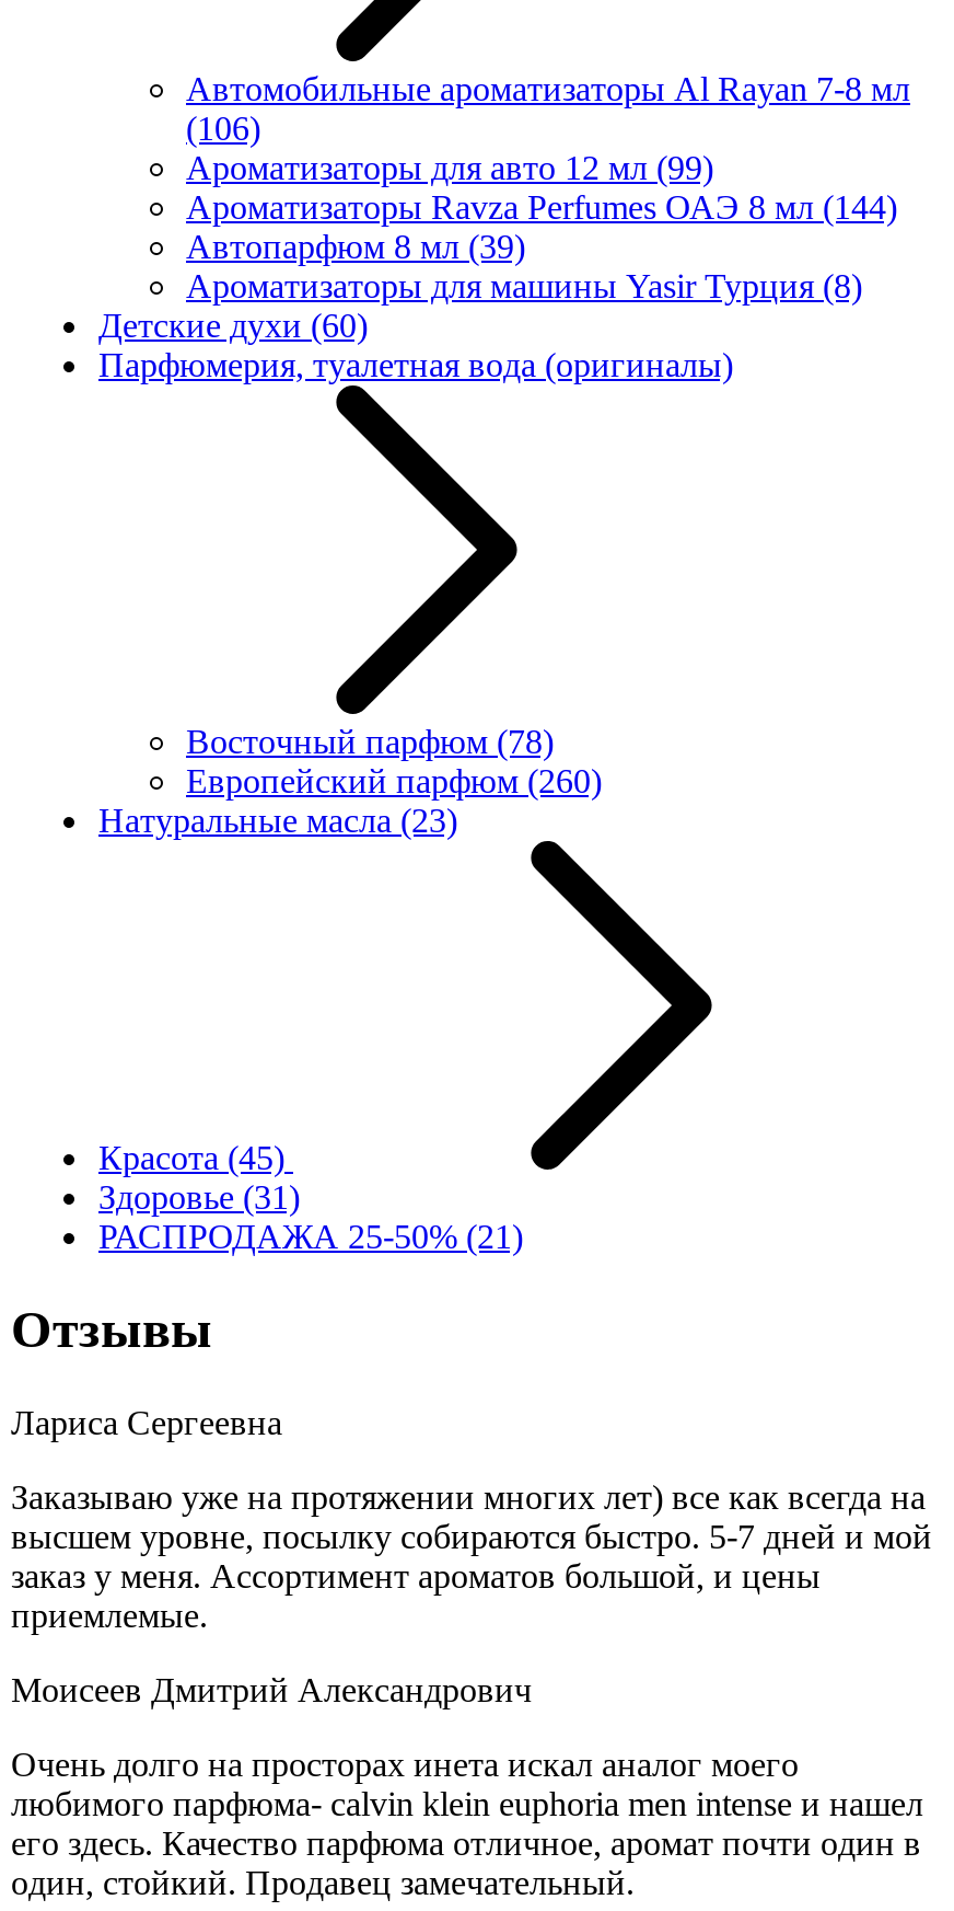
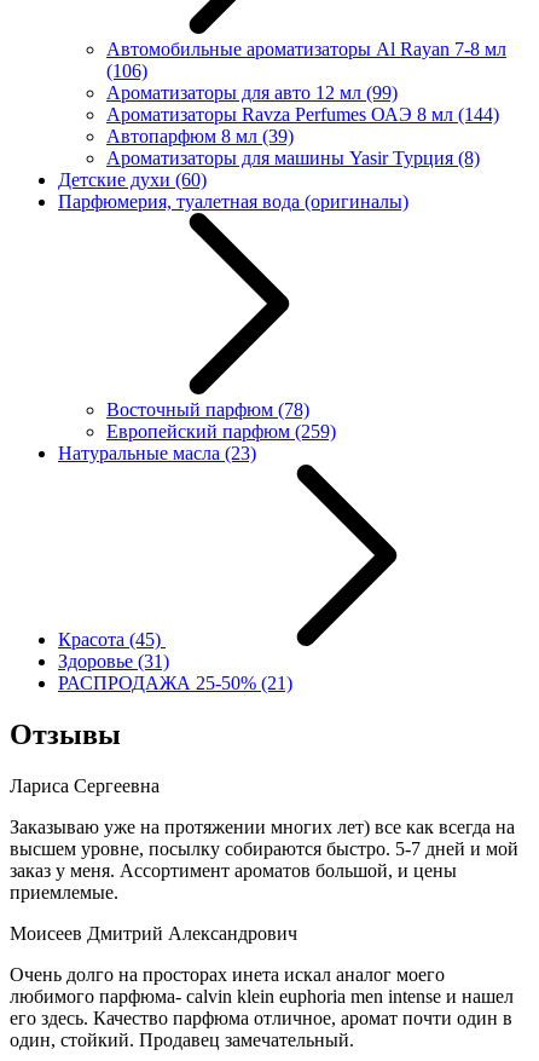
[186,762,602,799] Европейский парфюм (260) -> [106,421,336,442] Европейский парфюм (259)

